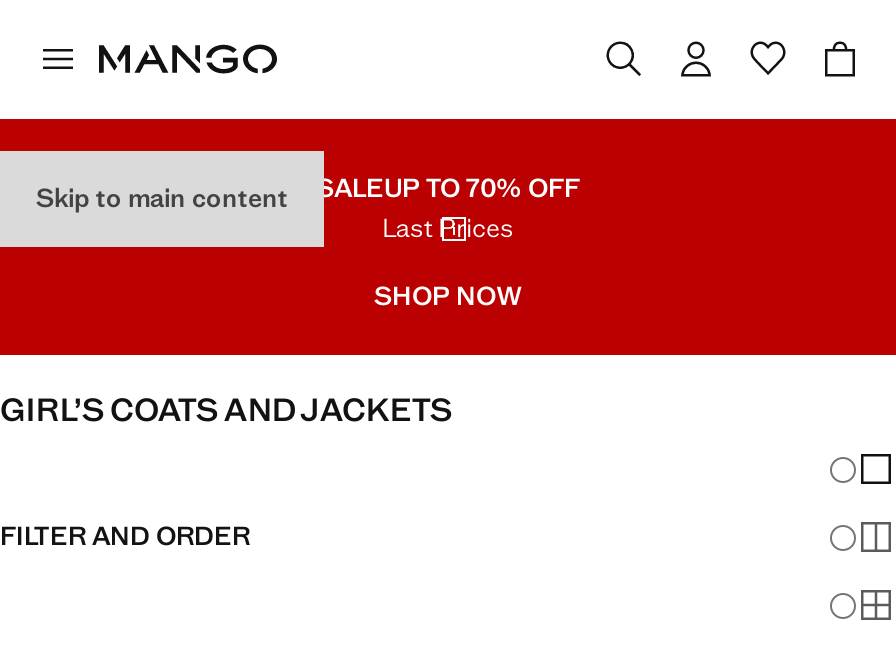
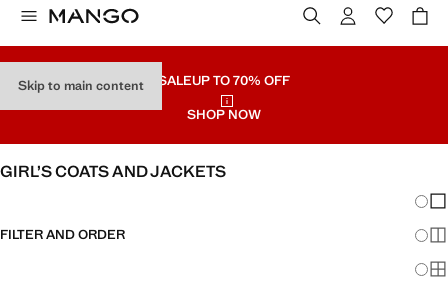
[382,211,514,245] Last Prices -> none

